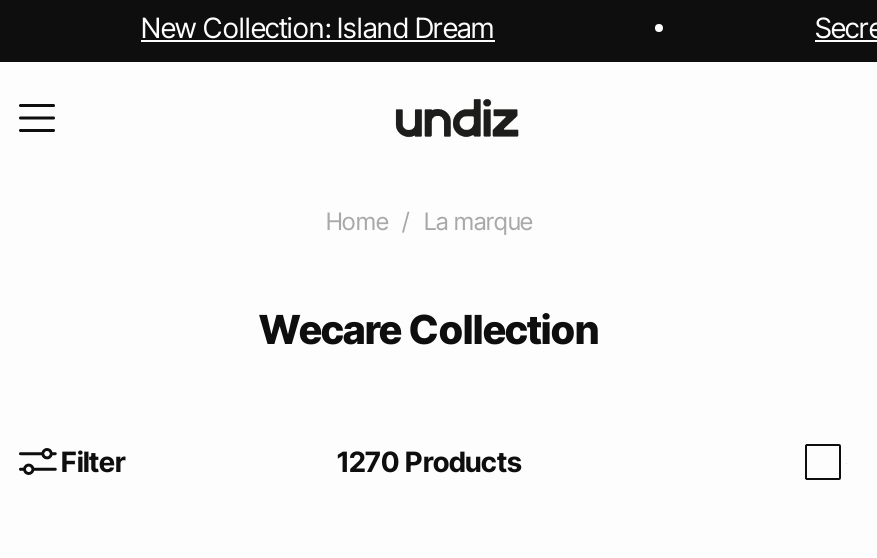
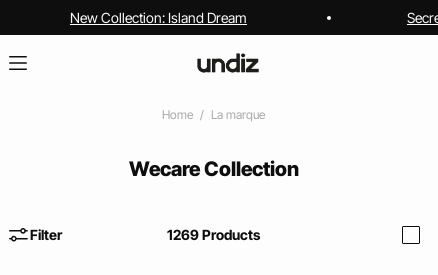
[337,444,521,478] 1270 Products -> [167,226,260,243] 1269 Products

